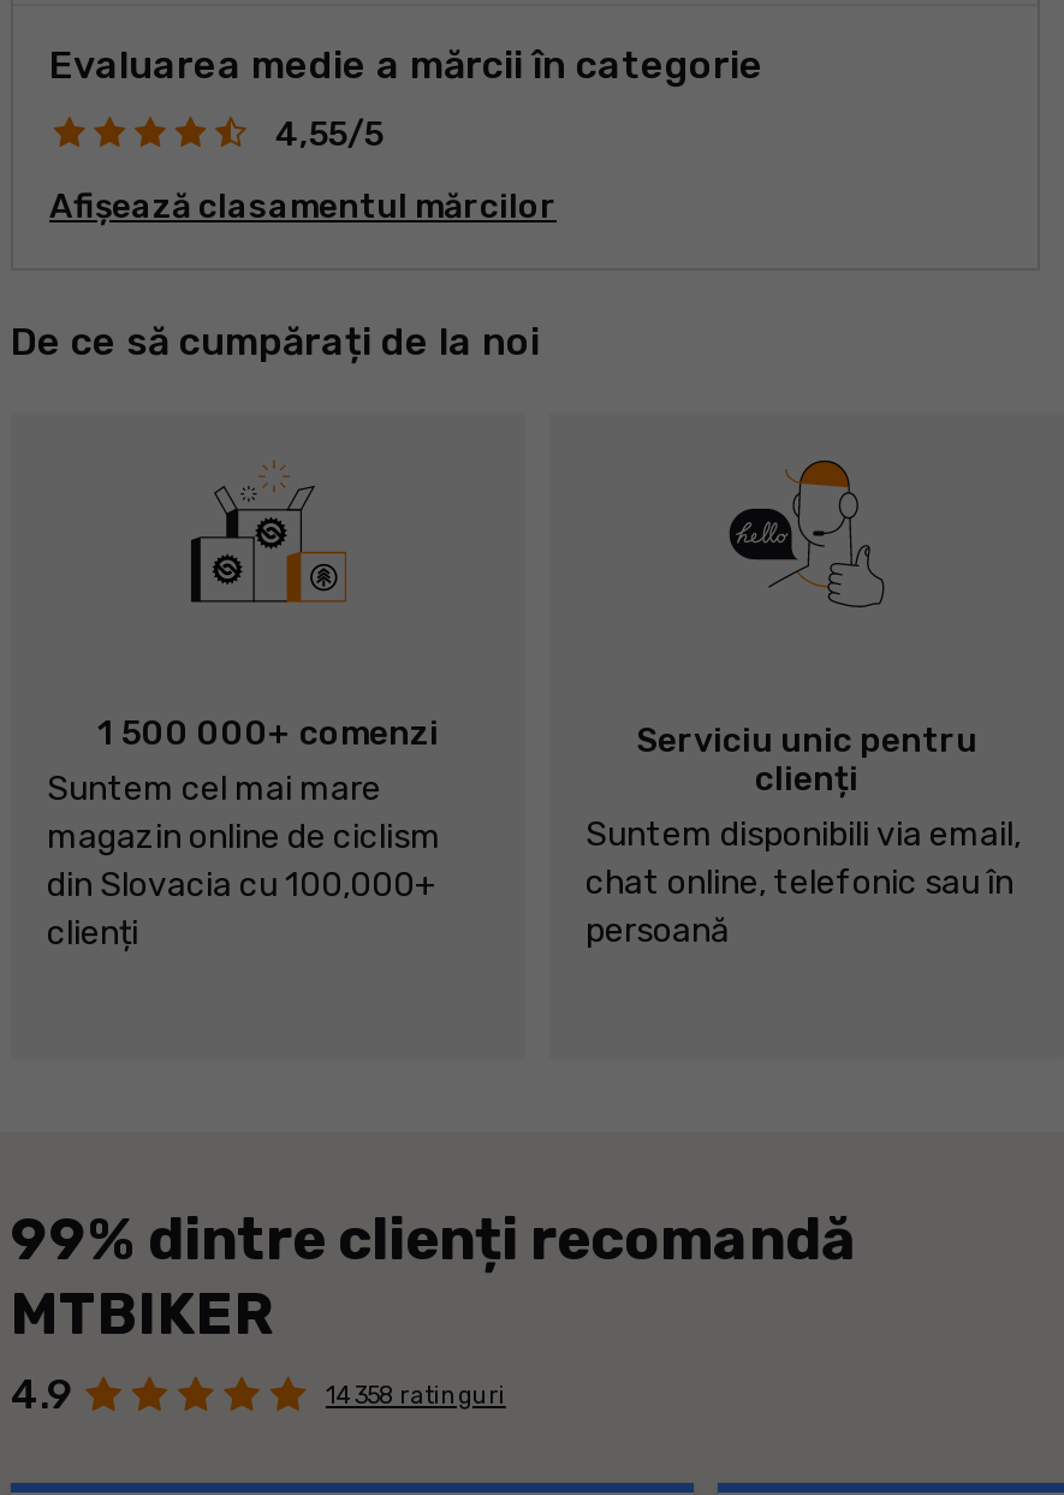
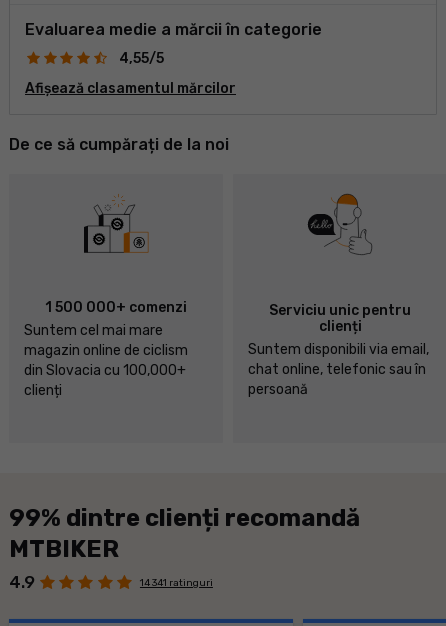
[326,1381,506,1410] 14 358 ratinguri -> [140,577,213,589] 14 341 ratinguri

